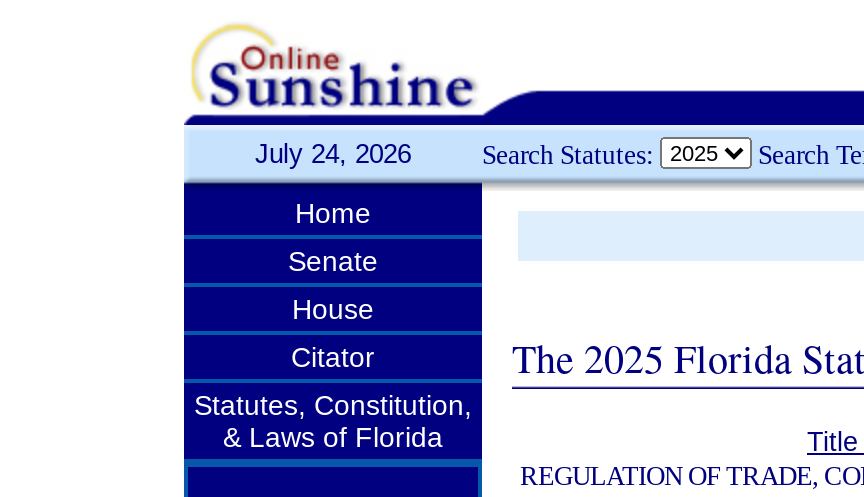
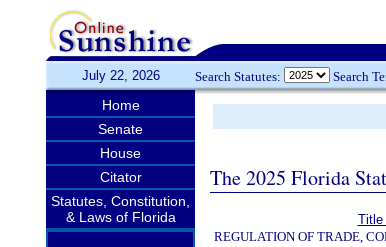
[255,139,411,169] July 24, 2026 -> [81,68,159,83] July 22, 2026

